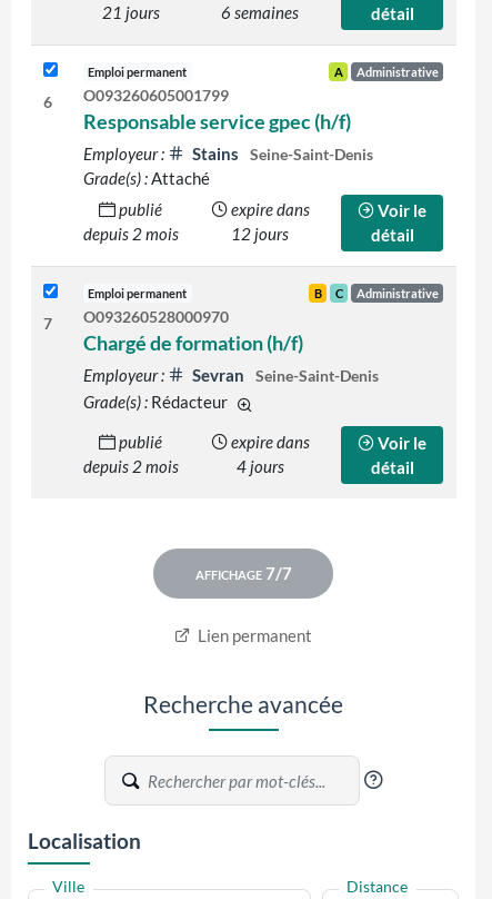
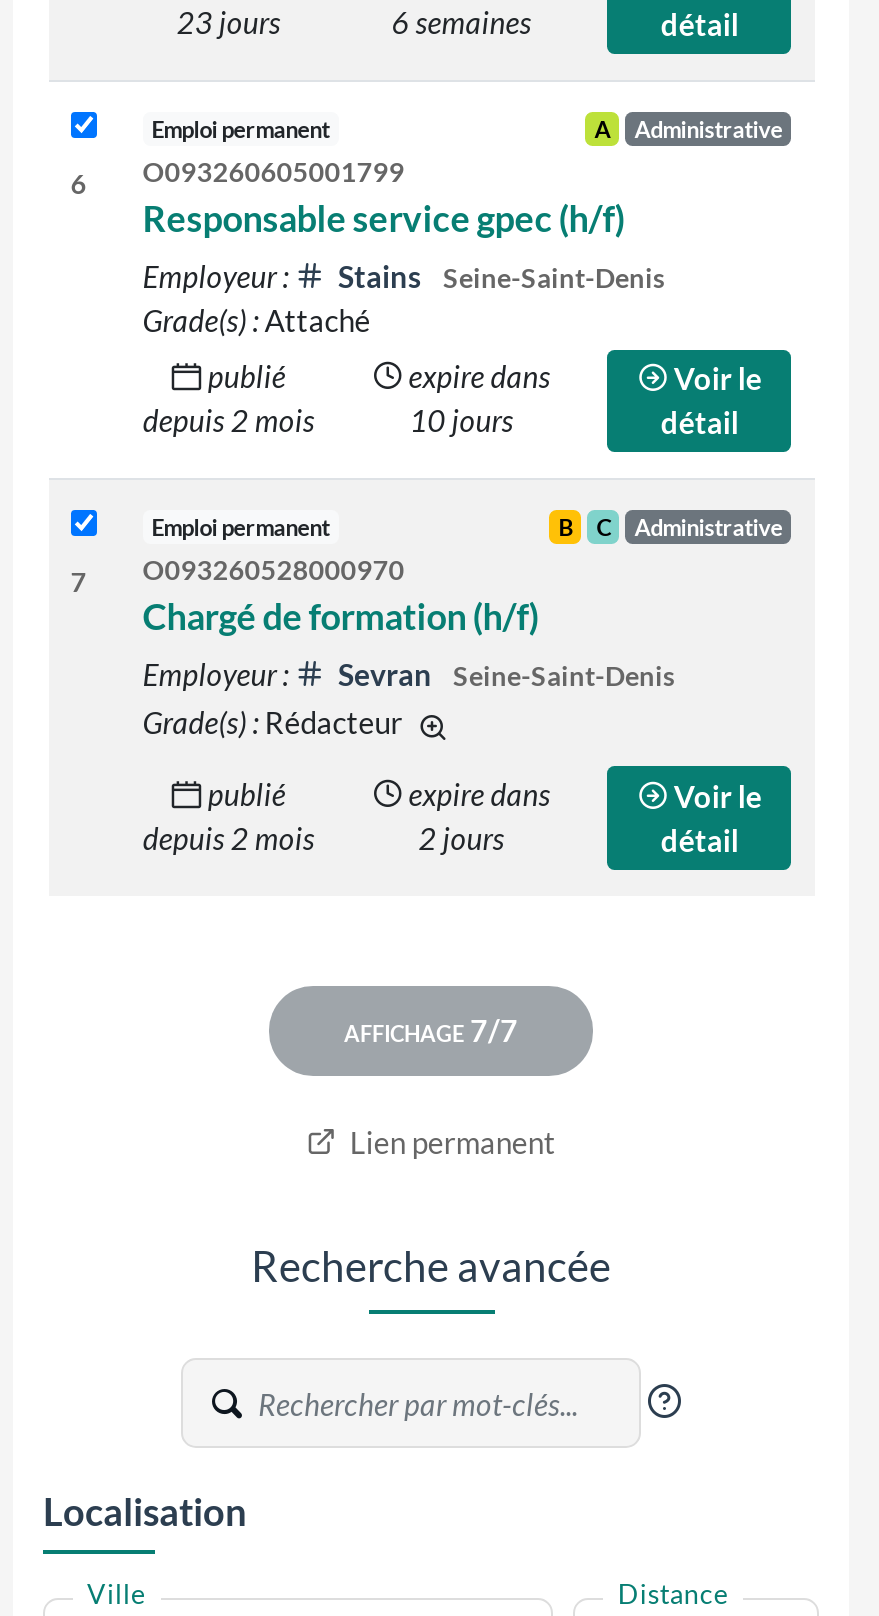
[102,2,160,22] 21 jours -> [177,4,281,40] 23 jours
[231,224,289,244] 12 jours -> [409,403,513,439] 10 jours
[236,456,284,476] 4 jours -> [418,820,504,856] 2 jours

